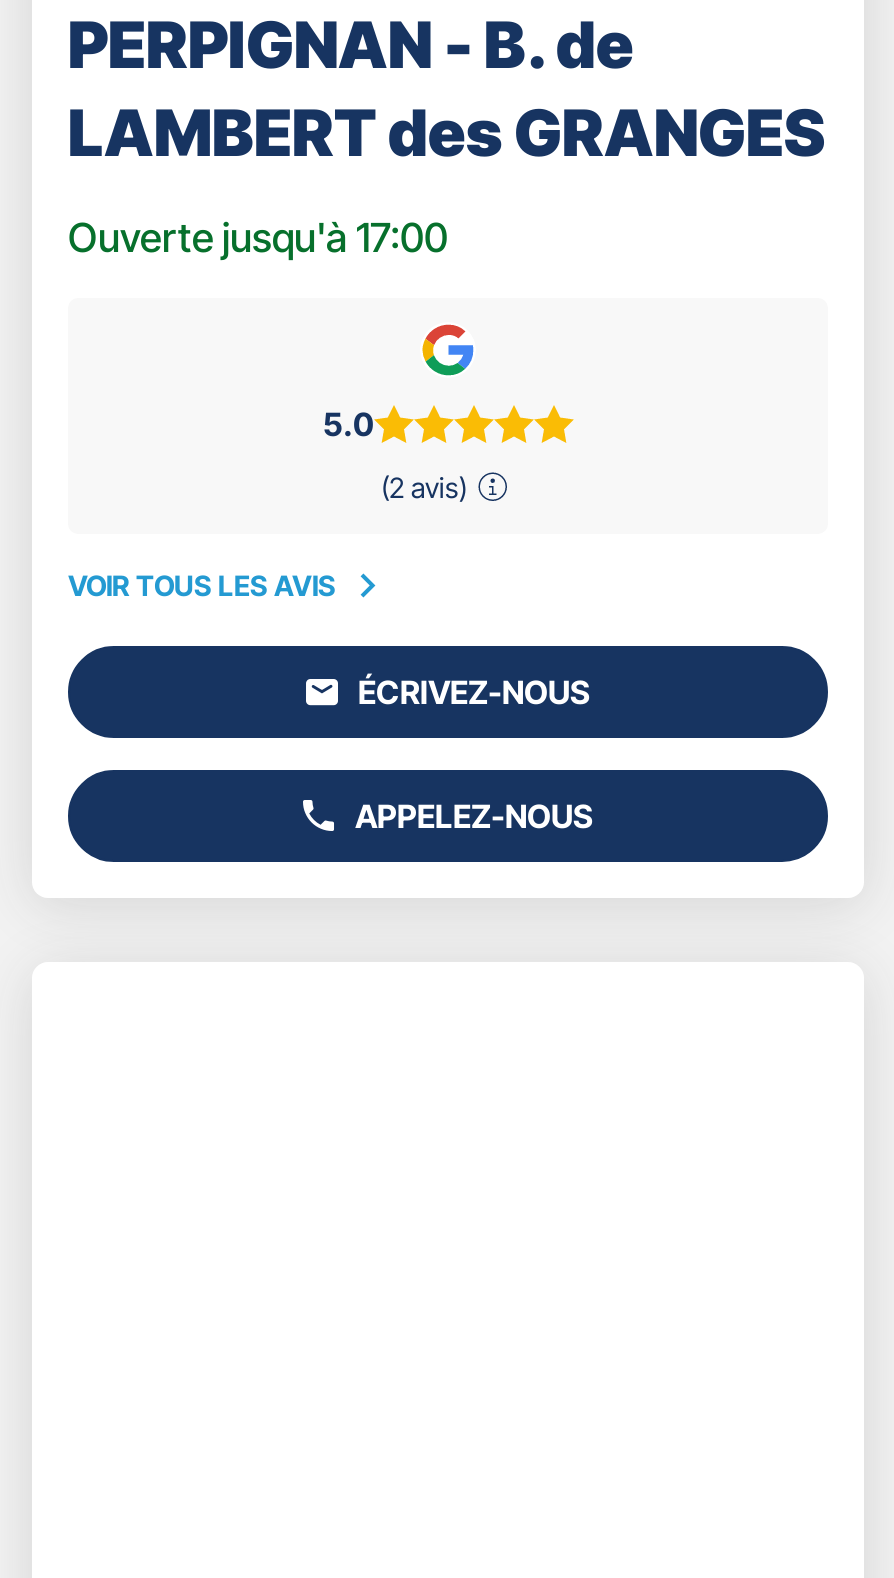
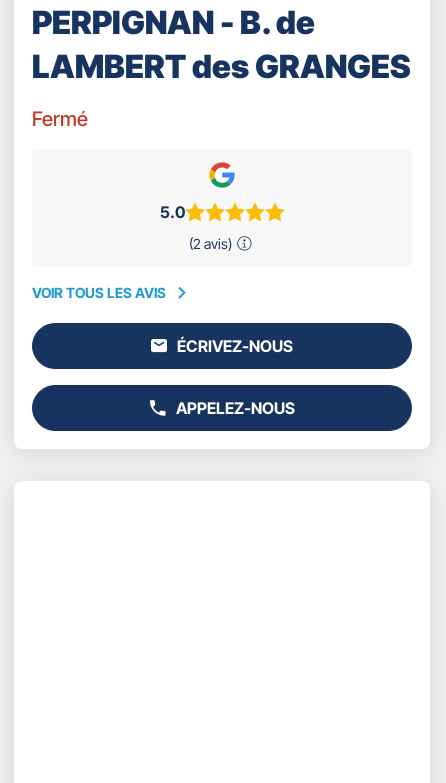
[68,214,448,262] Ouverte jusqu'à 17:00 -> [32,107,88,131] Fermé

